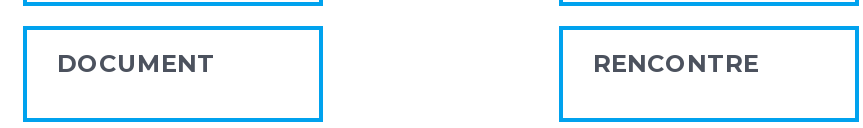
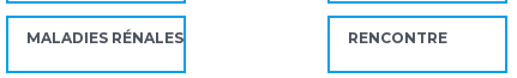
[57,48,215,78] DOCUMENT -> [26,29,184,47] MALADIES RÉNALES

